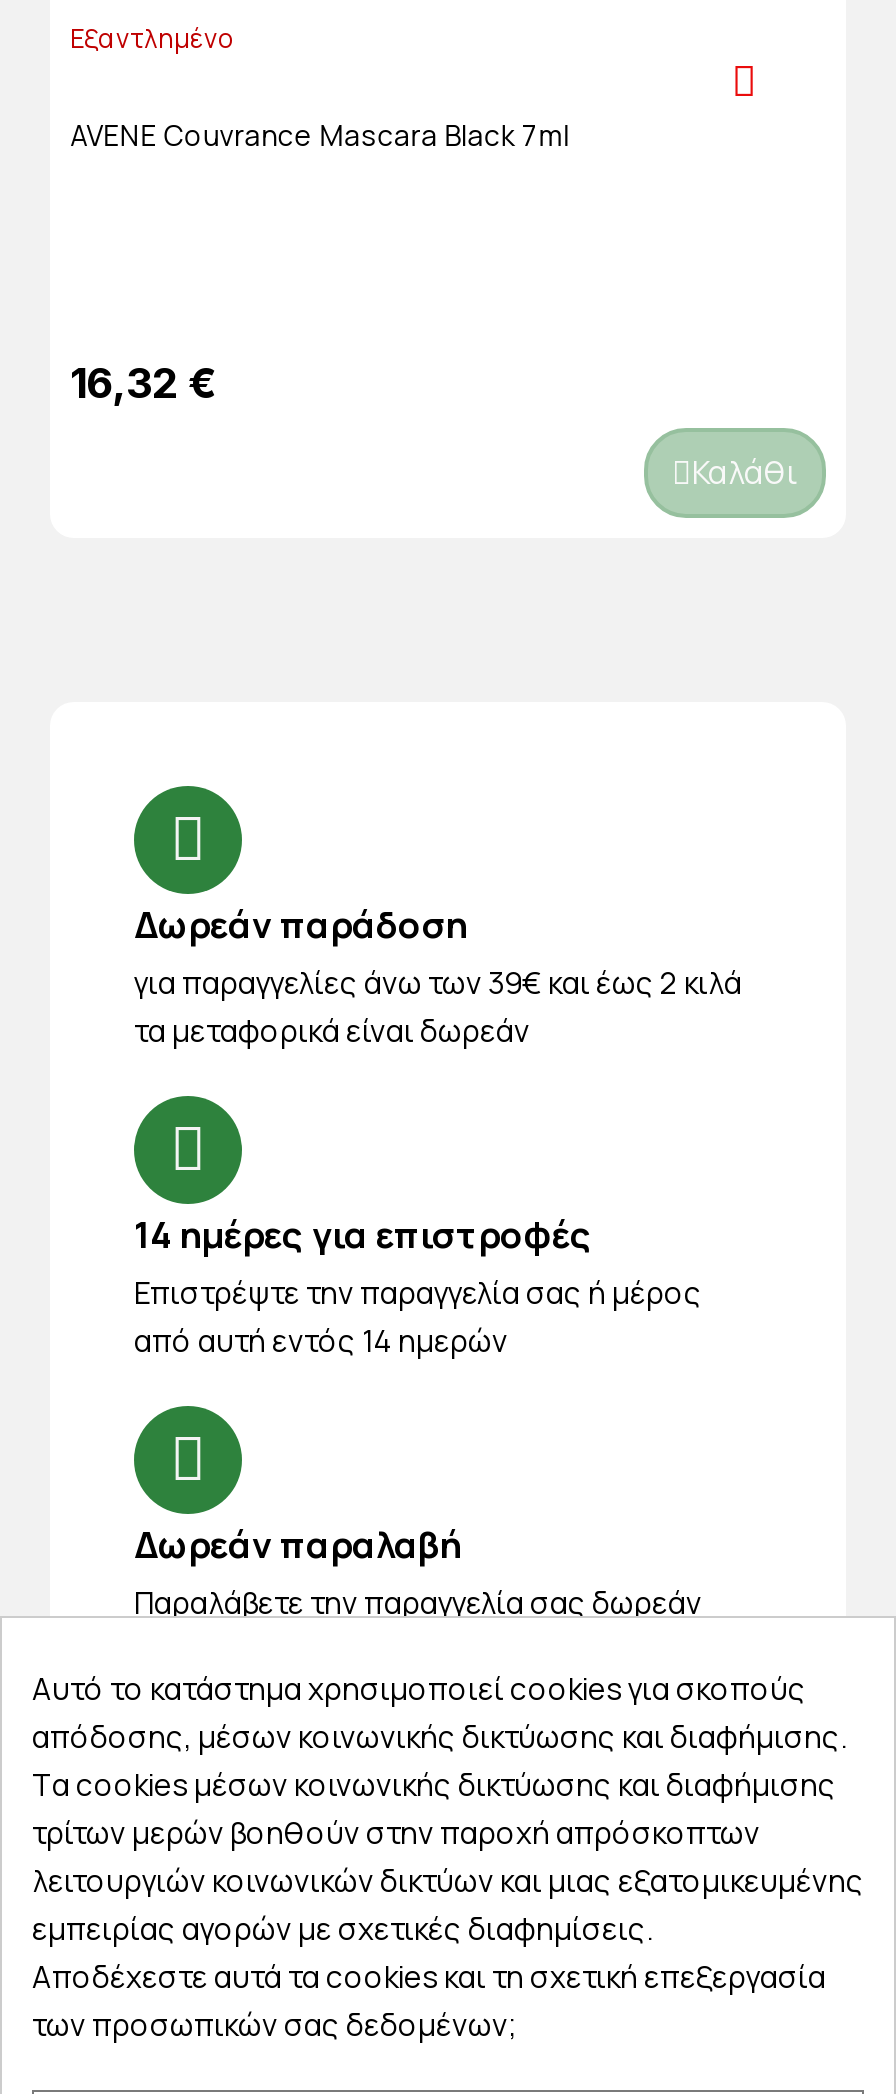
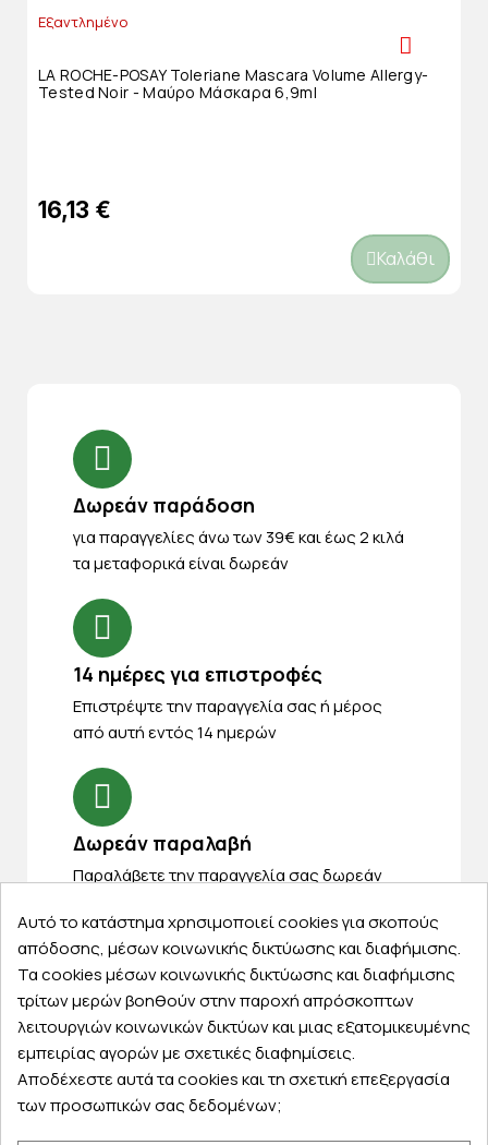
[70,115,570,153] AVENE Couvrance Mascara Black 7ml -> [38,64,429,102] LA ROCHE-POSAY Toleriane Mascara Volume Allergy- | Tested Noir - Μαύρο Μάσκαρα 6,9ml
[70,357,218,407] 16,32 € -> [38,196,111,223] 16,13 €

